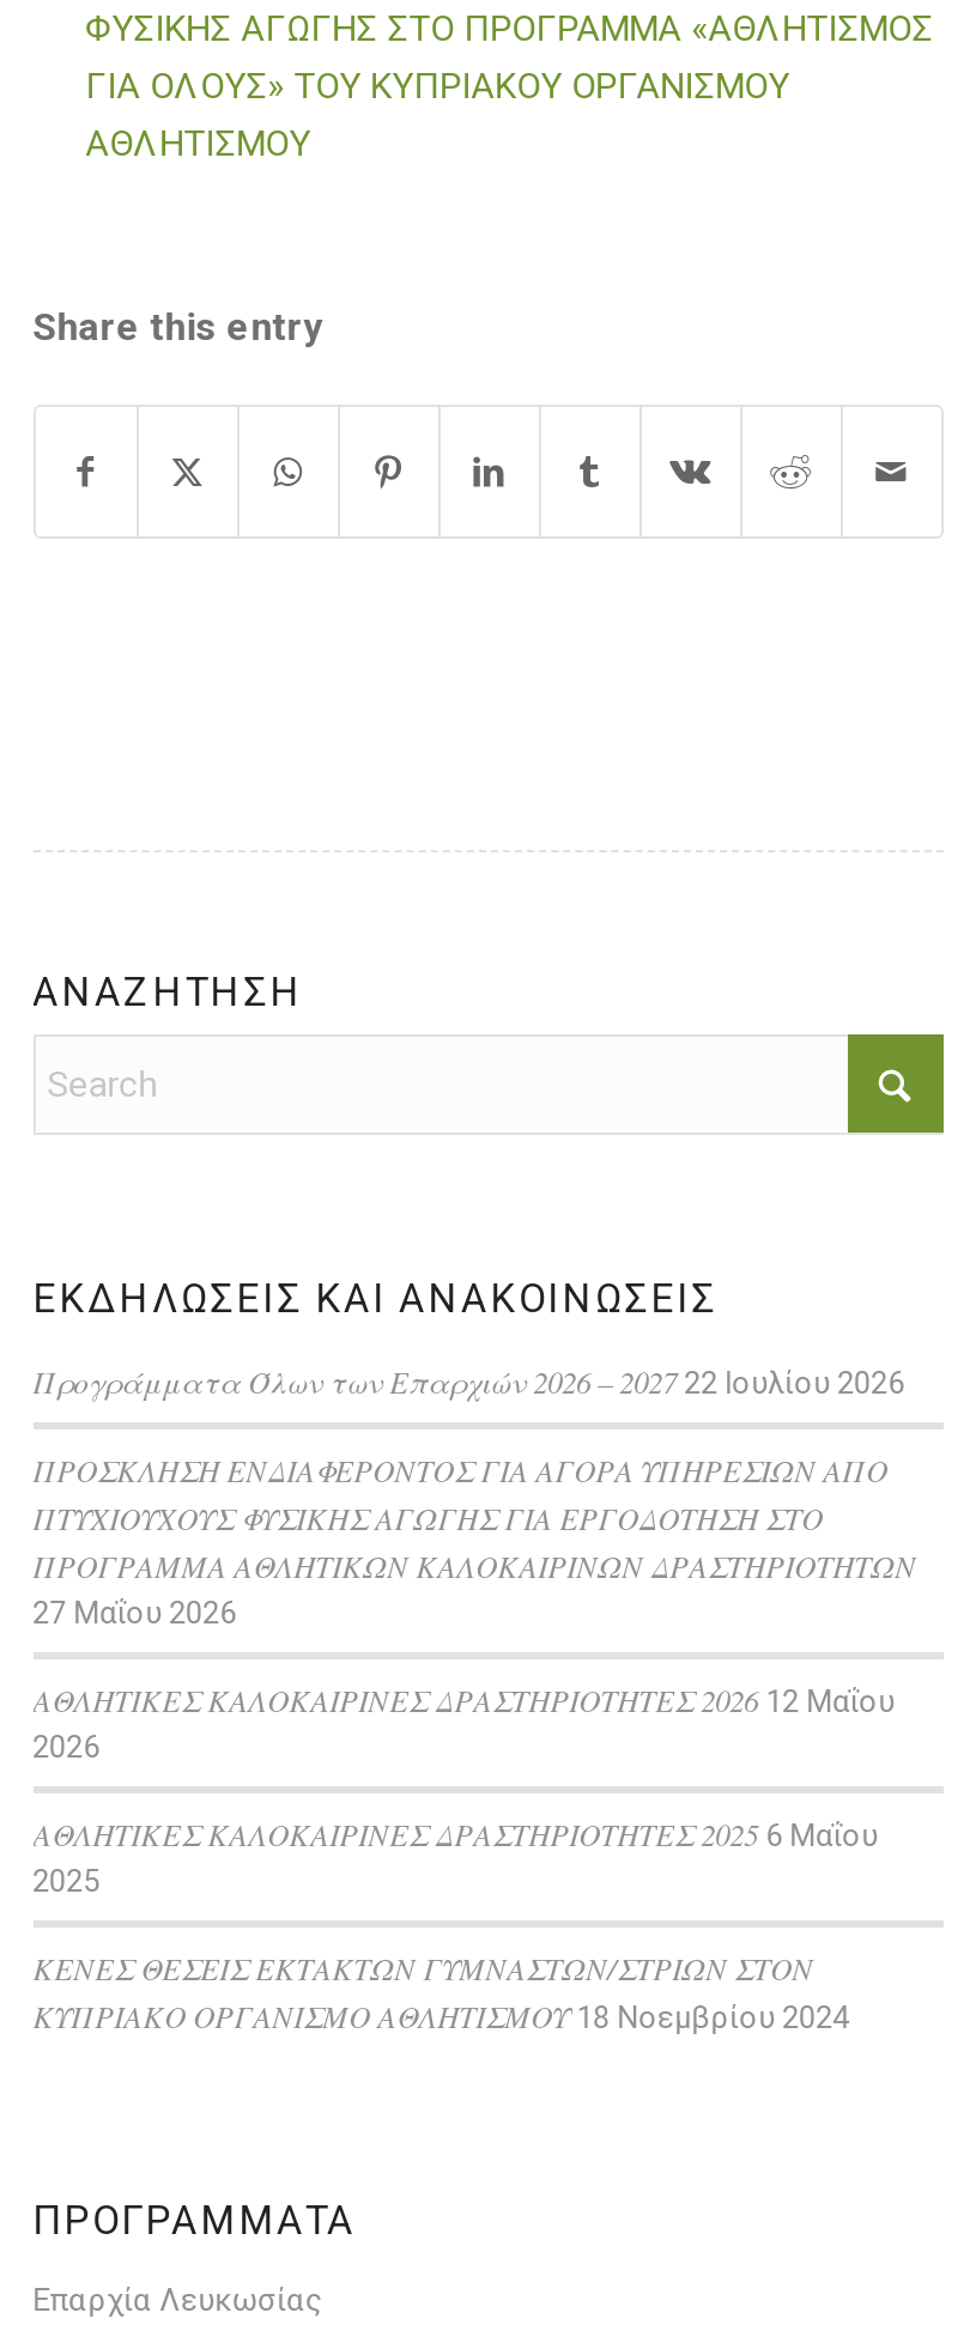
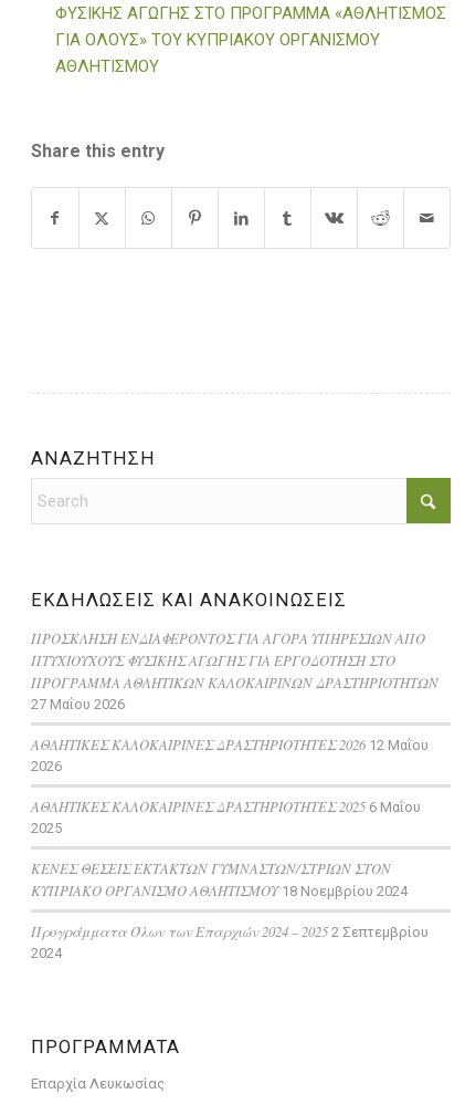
[33,1360,904,1401] Προγράμματα Όλων των Επαρχιών 2026 – 2027 22 Ιουλίου 2026 -> none
moved [33,1449,916,2035] -> [30,628,438,899]: ΠΡΟΣΚΛΗΣΗ ΕΝΔΙΑΦΕΡΟΝΤΟΣ ΓΙΑ ΑΓΟΡΑ ΥΠΗΡΕΣΙΩΝ ΑΠΟ | ΠΤΥΧΙΟΥΧΟΥΣ ΦΥΣΙΚΗΣ ΑΓΩΓΗΣ ΓΙΑ ΕΡΓΟΔΟΤΗΣΗ ΣΤΟ | ΠΡΟΓΡΑΜΜΑ ΑΘΛΗΤΙΚΩΝ ΚΑΛΟΚΑΙΡΙΝΩΝ ΔΡΑΣΤΗΡΙΟΤΗΤΩΝ | ... | ΚΕΝΕΣ ΘΕΣΕΙΣ ΕΚΤΑΚΤΩΝ ΓΥΜΝΑΣΤΩΝ/ΣΤΡΙΩΝ ΣΤΟΝ | ΚΥΠΡΙΑΚΟ ΟΡΓΑΝΙΣΜΟ ΑΘΛΗΤΙΣΜΟΥ 18 Νοεμβρίου 2024
none -> [30,921,428,961] Προγράμματα Όλων των Επαρχιών 2024 – 2025 2 Σεπτεμβρίου | 2024

